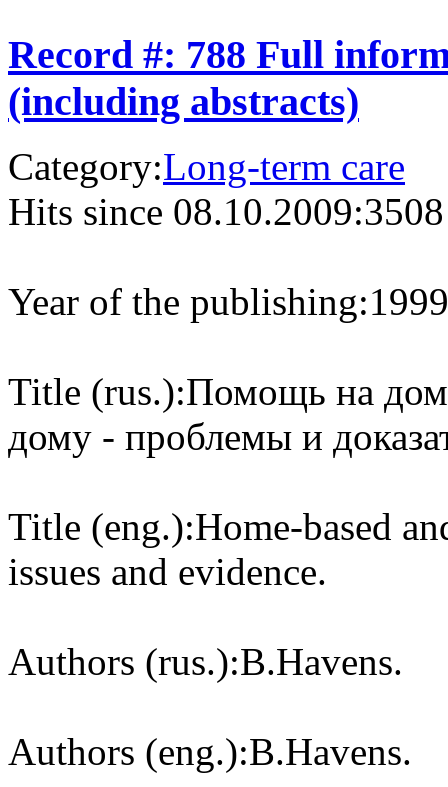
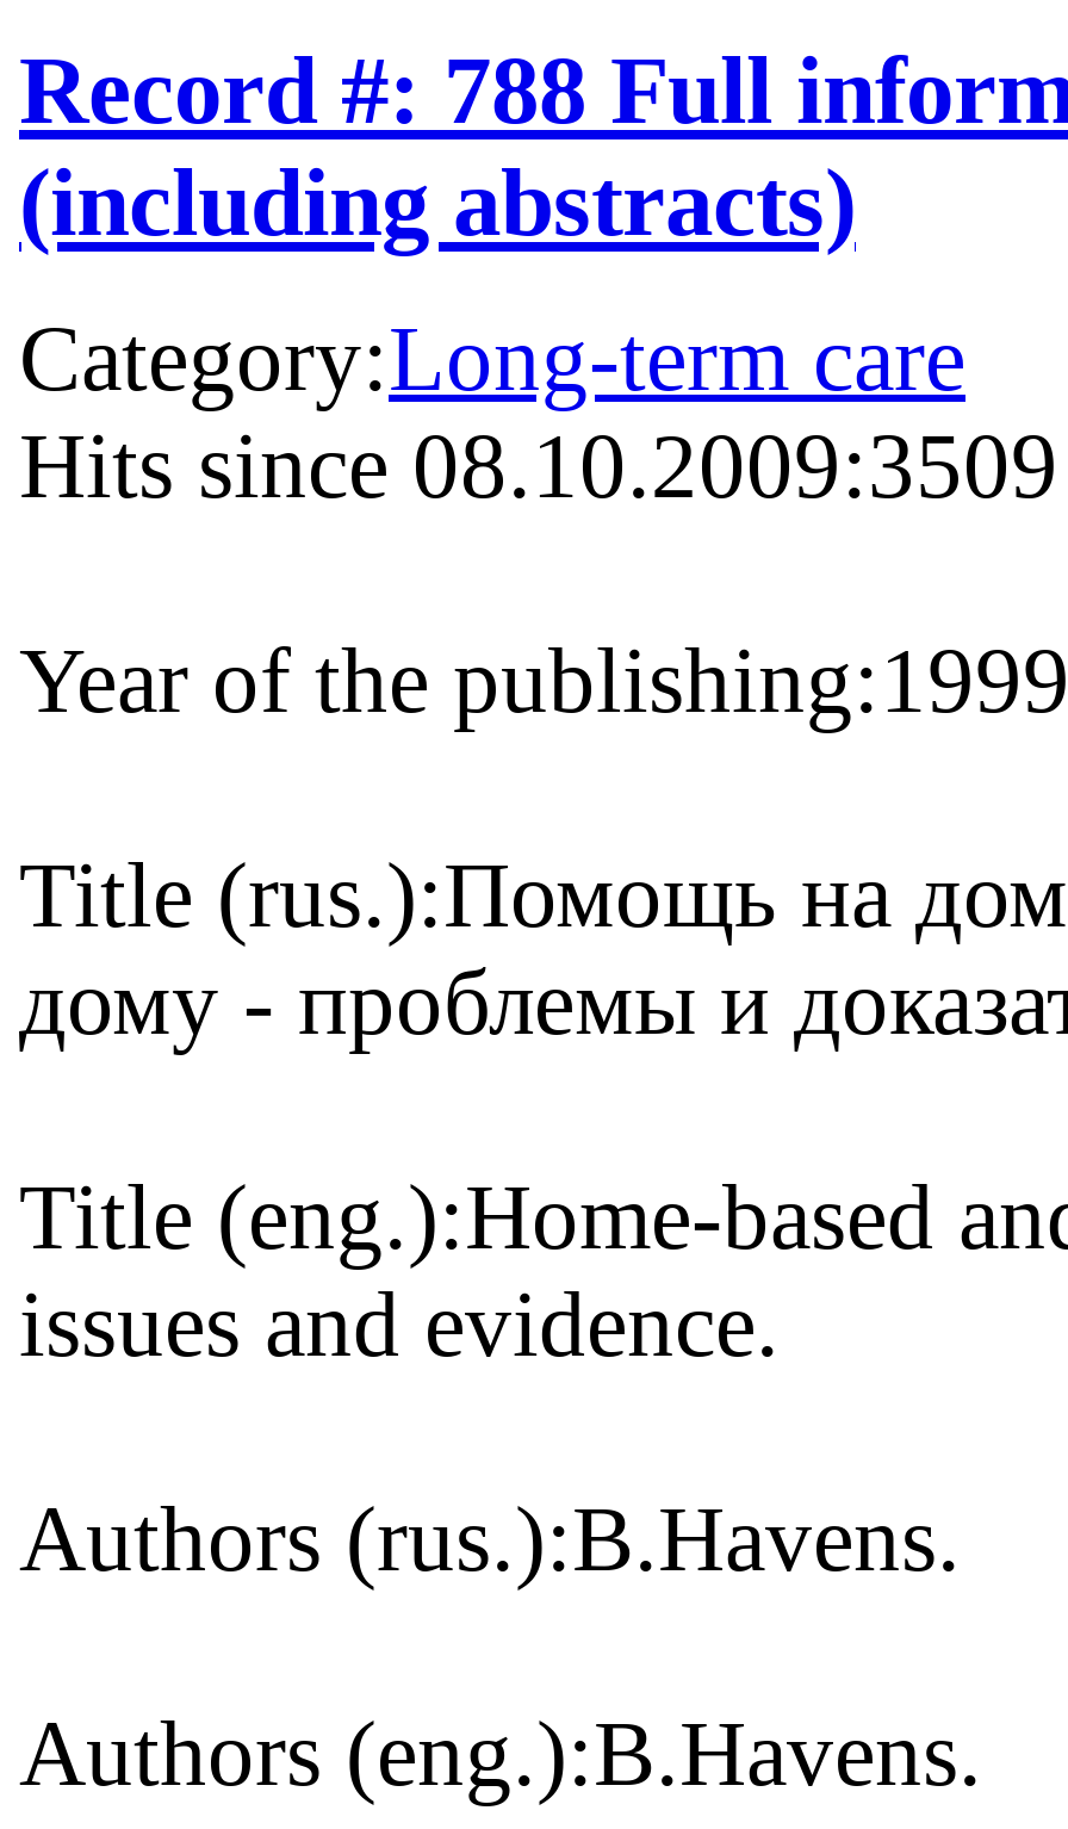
[8,190,444,233] Hits since 08.10.2009:3508 -> [19,413,1058,516] Hits since 08.10.2009:3509

